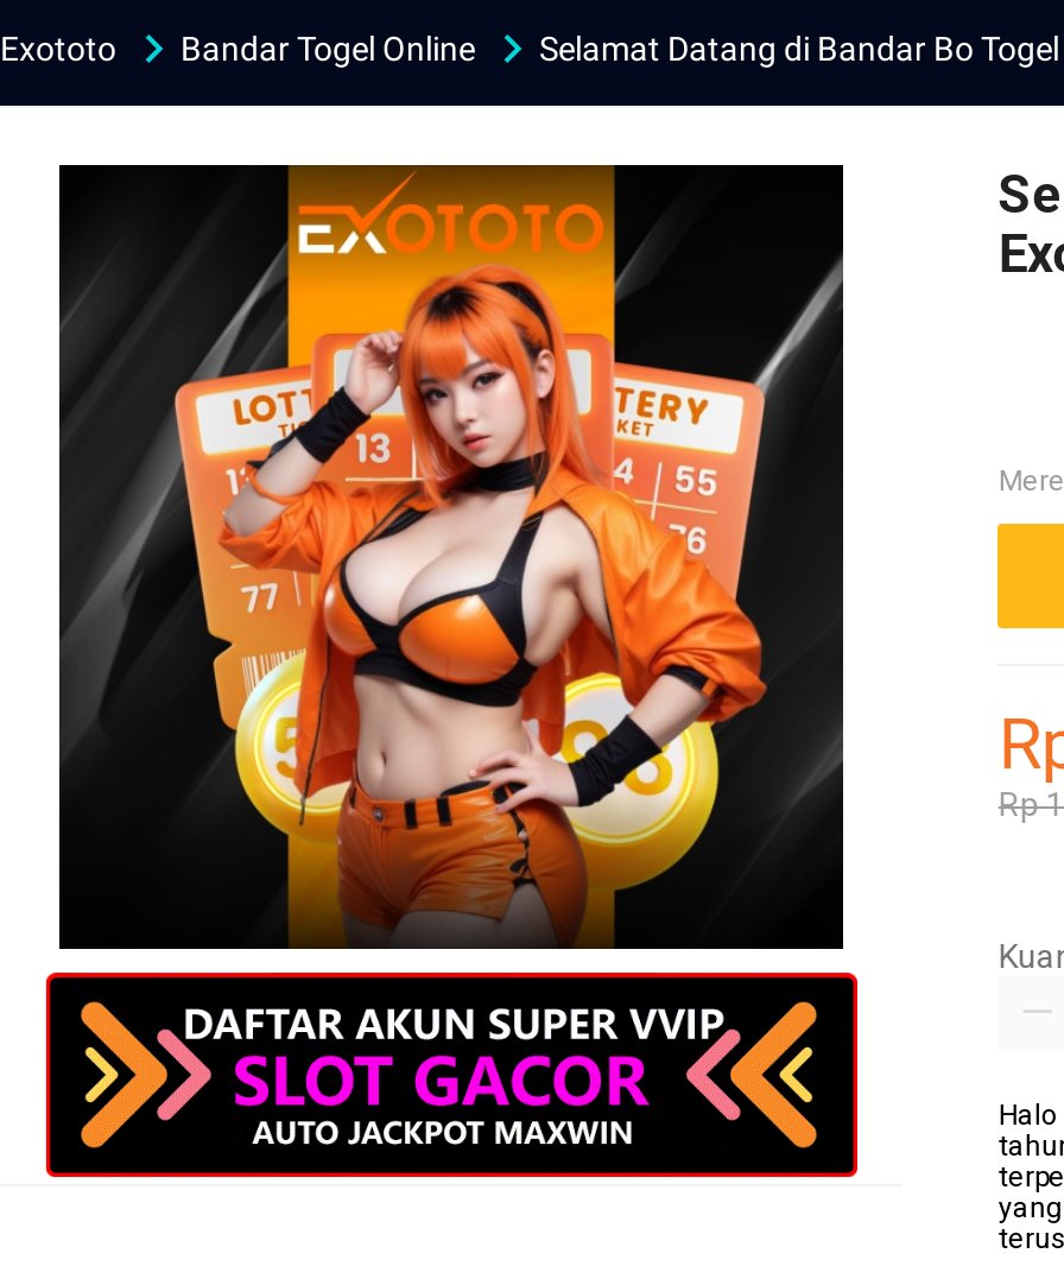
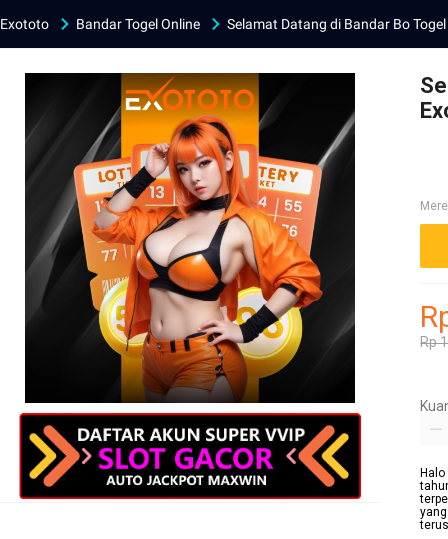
[69,999,216,1151] [image] -> [28,424,92,488] [image]
[682,999,829,1151] [image] -> [286,424,350,488] [image]

